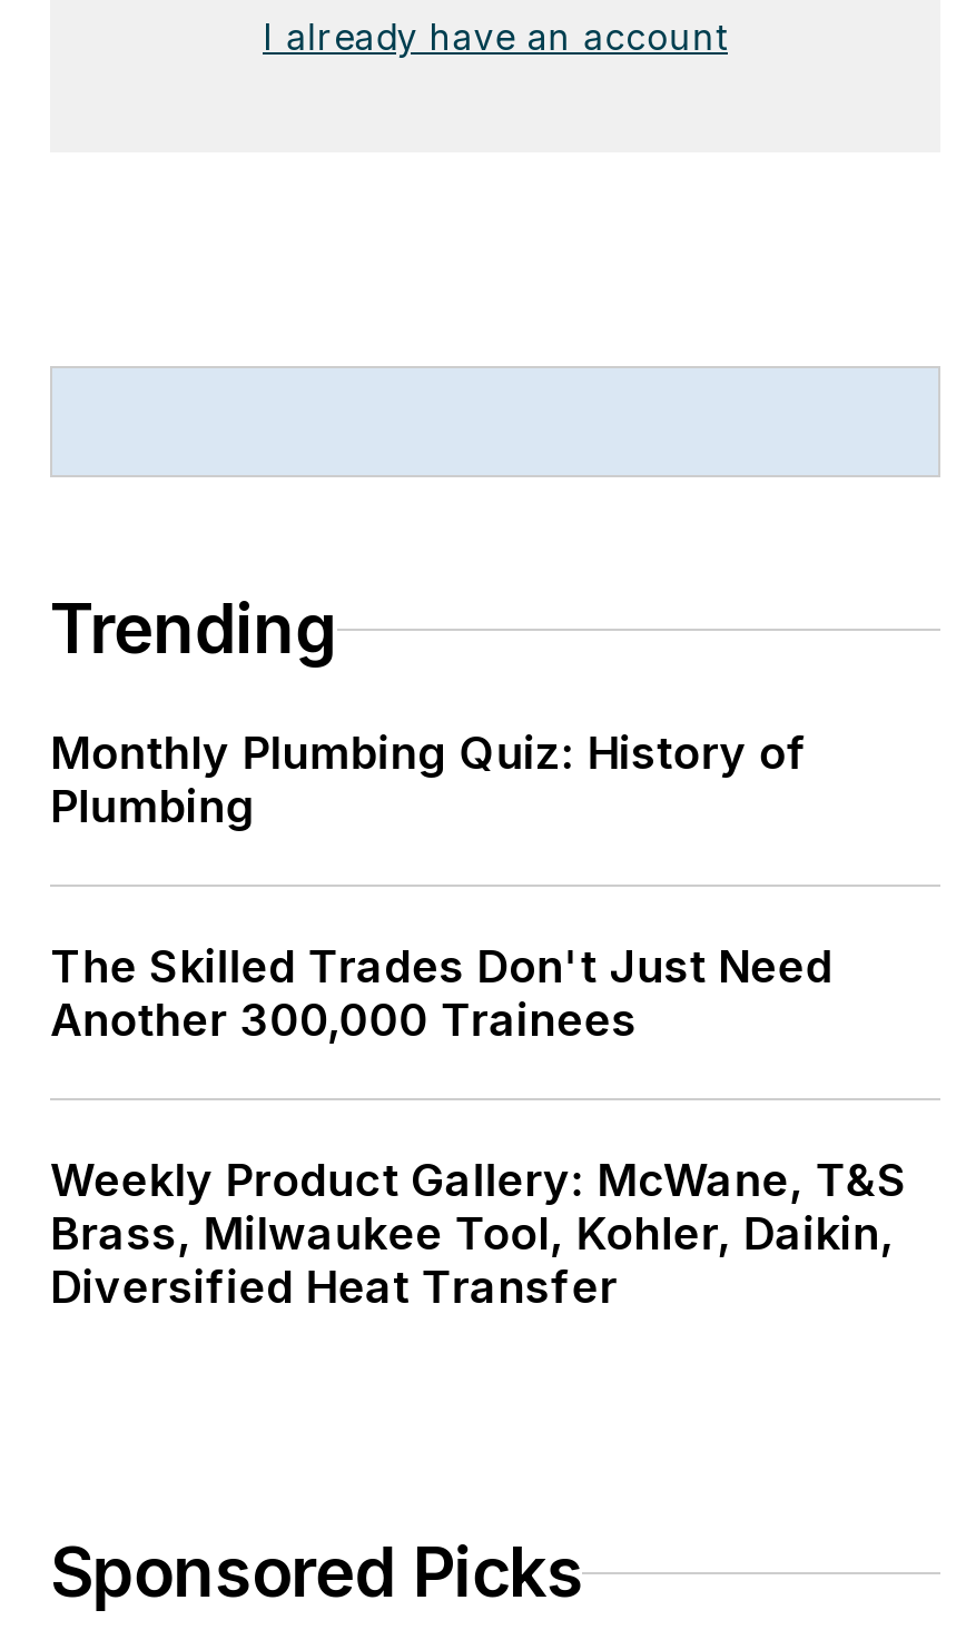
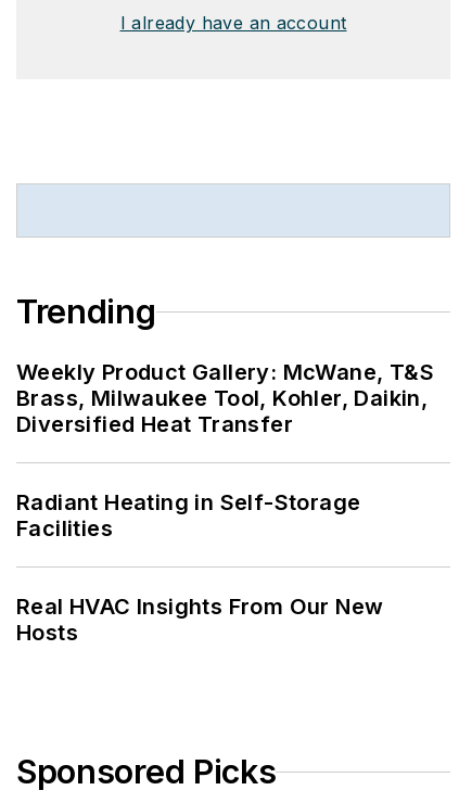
[50,727,833,1048] Monthly Plumbing Quiz: History of | Plumbing | The Skilled Trades Don't Just Need | Another 300,000 Trainees -> none
moved [50,1154,907,1315] -> [16,360,434,438]: Weekly Product Gallery: McWane, T&S | Brass, Milwaukee Tool, Kohler, Daikin, | Diversified Heat Transfer
none -> [16,490,383,646] Radiant Heating in Self-Storage | Facilities | Real HVAC Insights From Our New | Hosts

